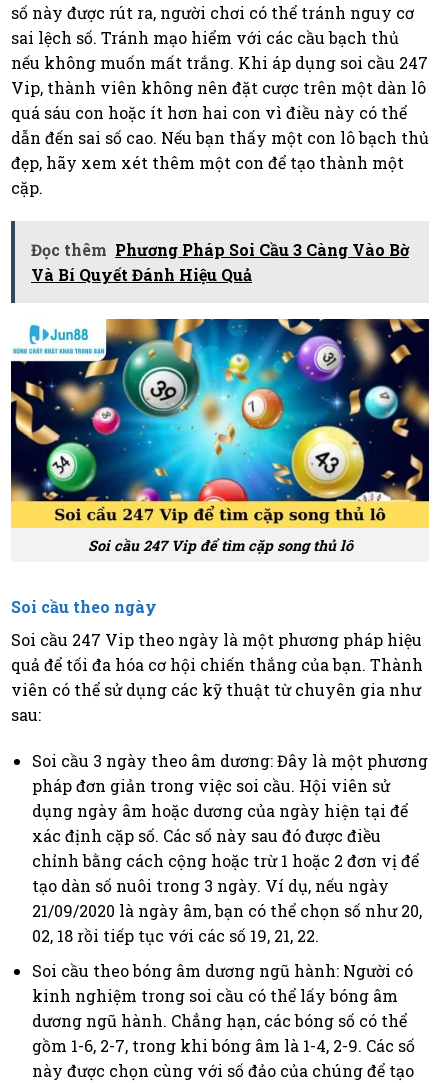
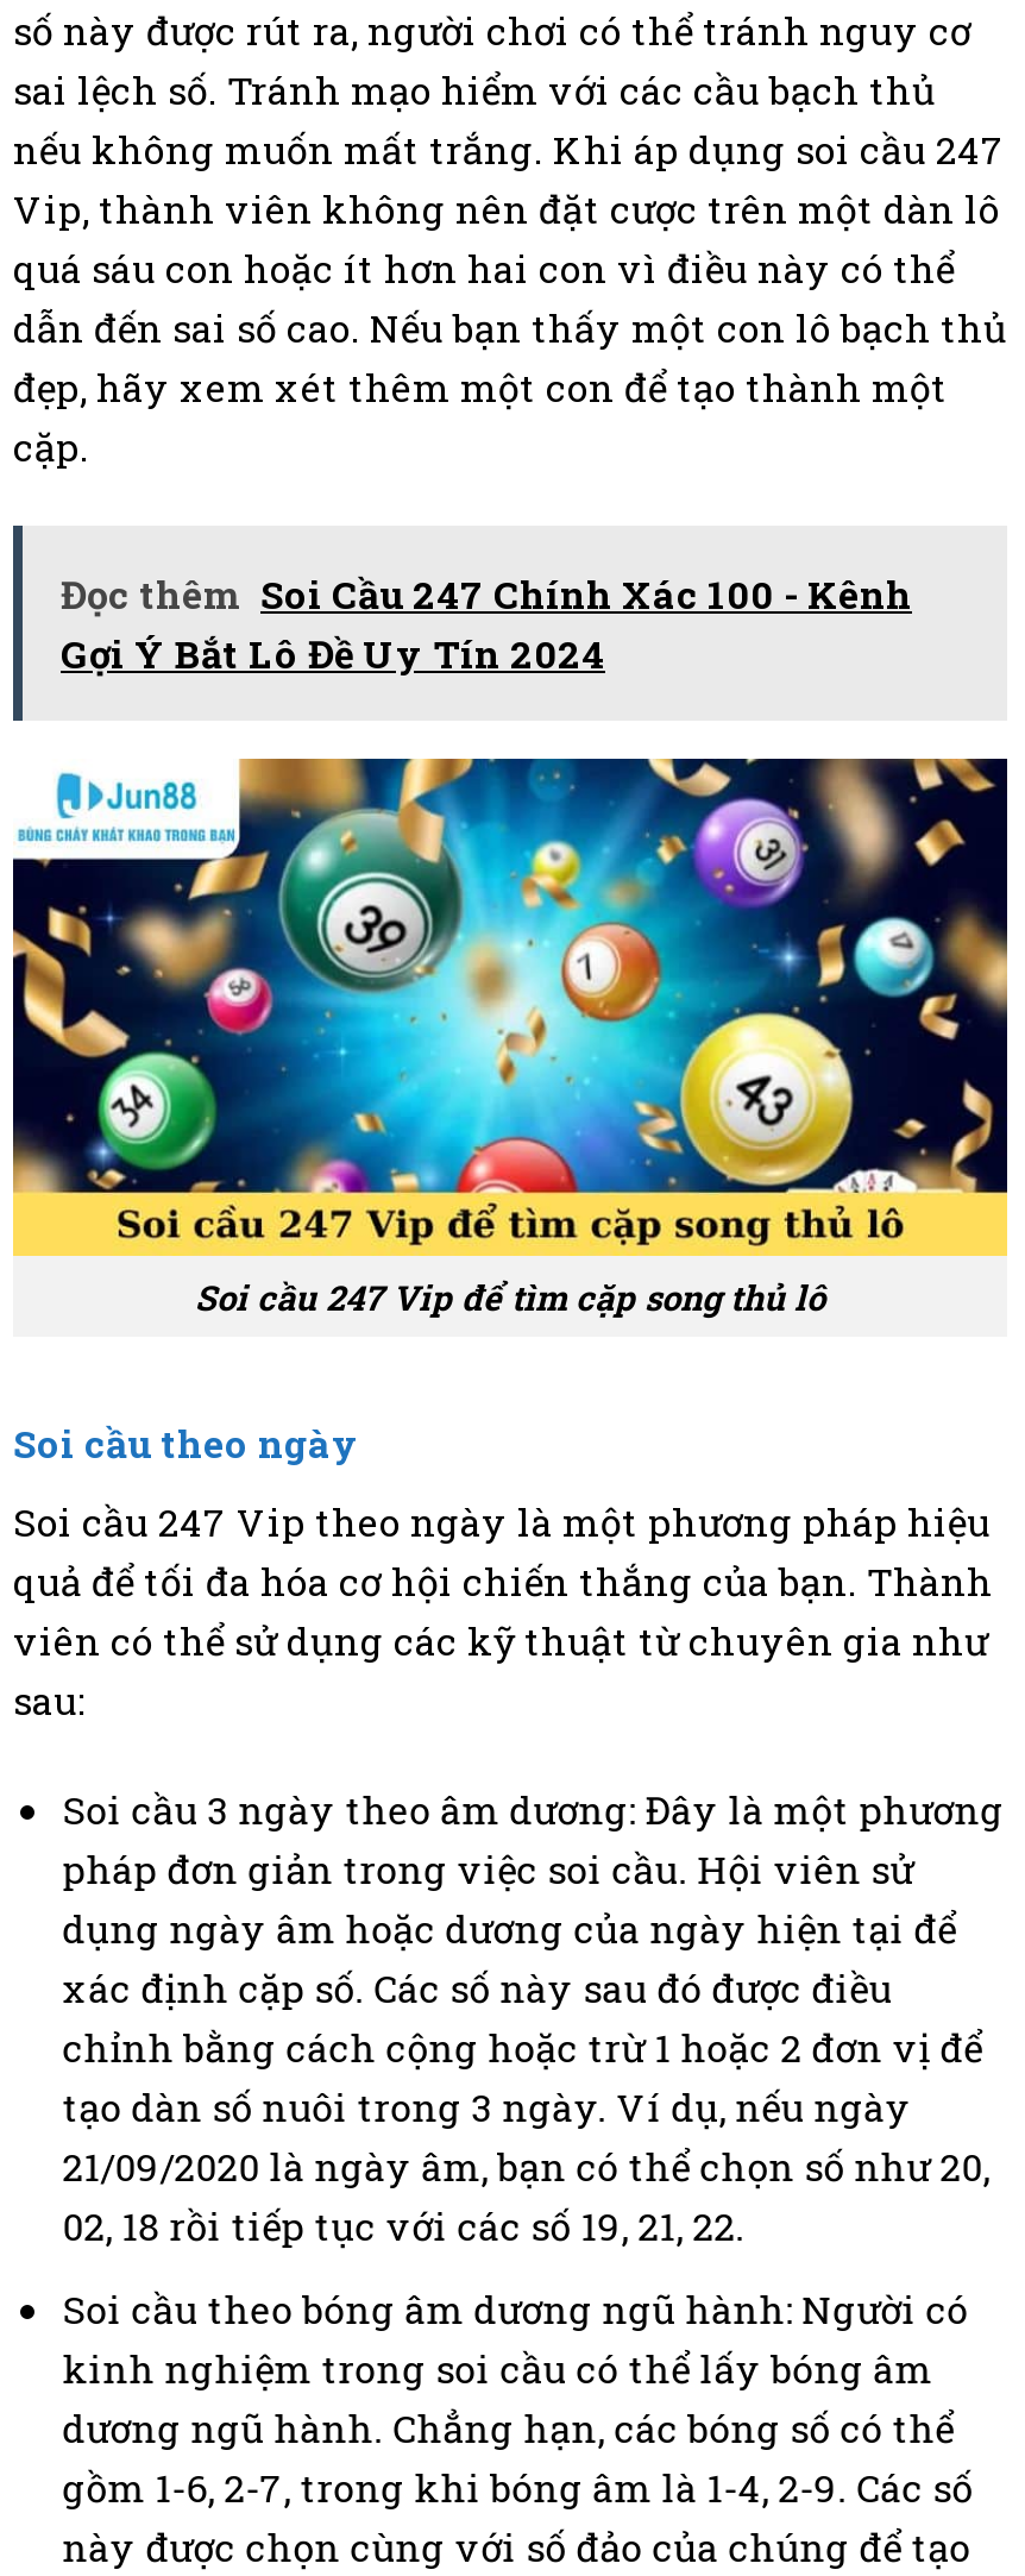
[31,239,409,285] Đọc thêm Phương Pháp Soi Cầu 3 Càng Vào Bờ | Và Bí Quyết Đánh Hiệu Quả -> [61,568,912,678] Đọc thêm Soi Cầu 247 Chính Xác 100 - Kênh | Gợi Ý Bắt Lô Đề Uy Tín 2024

